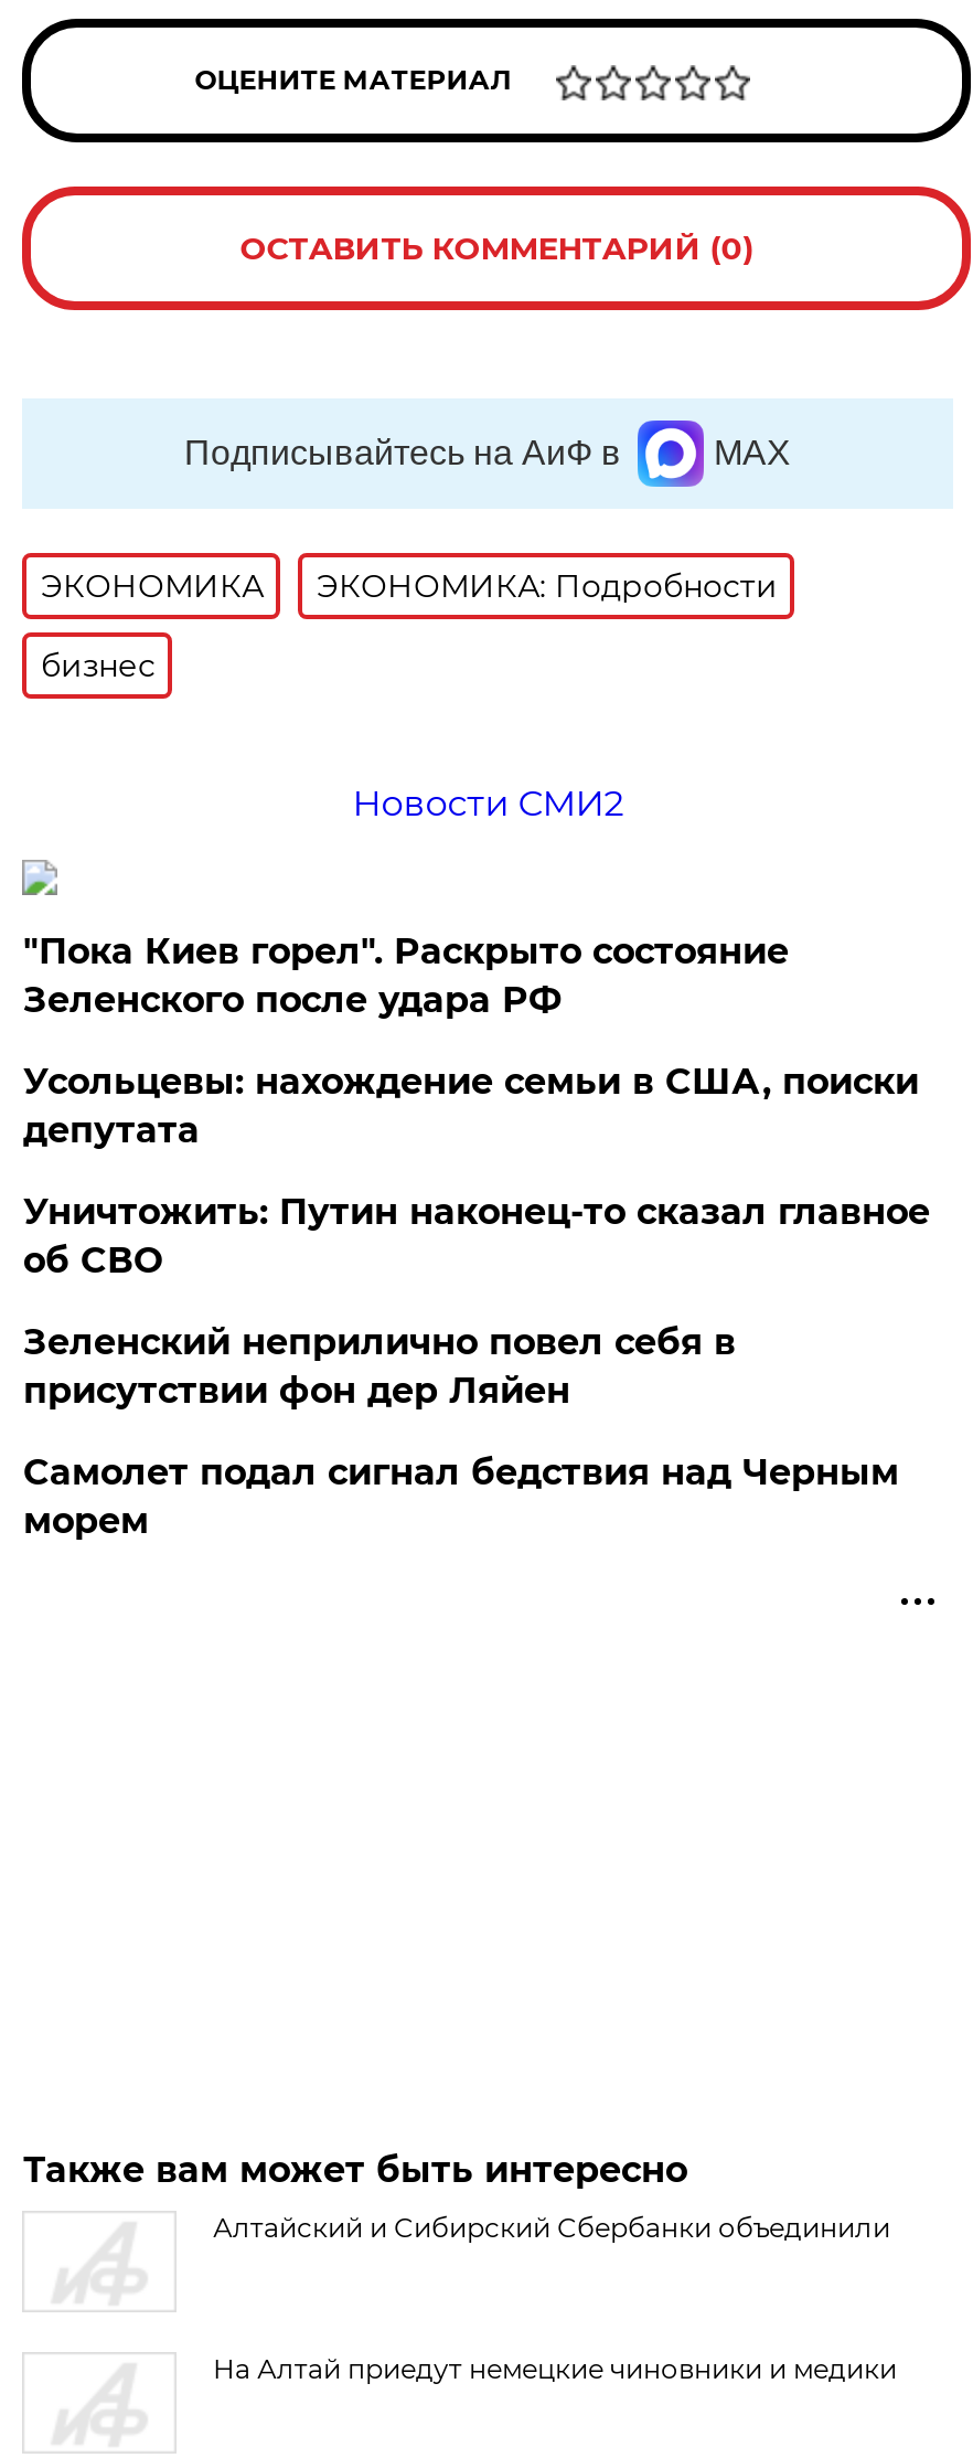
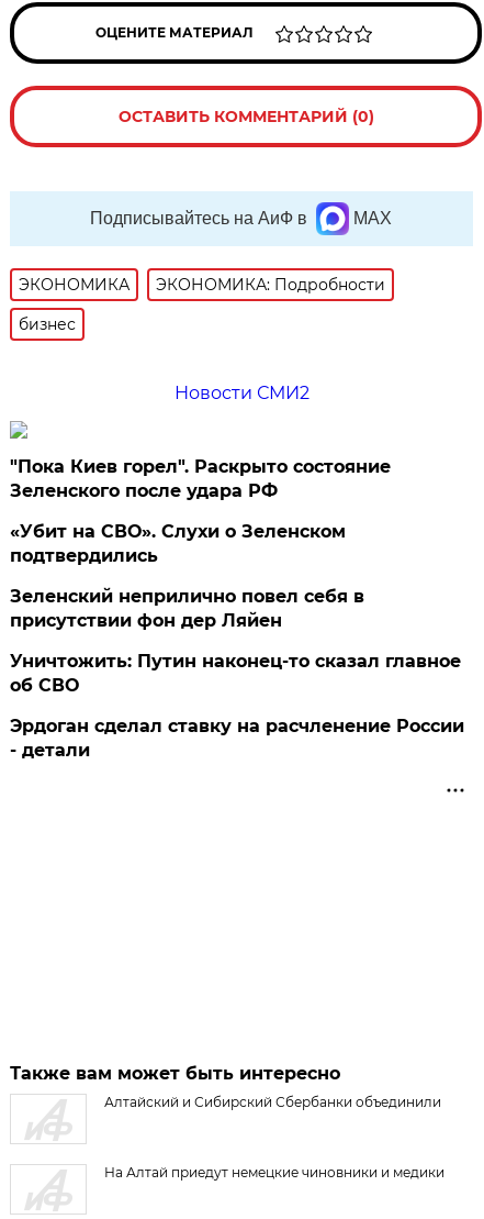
[23,1061,919,1151] Усольцевы: нахождение семьи в США, поиски | депутата -> [10,521,346,566] «Убит на СВО». Слухи о Зеленском | подтвердились
moved [23,1191,930,1281] -> [10,651,461,696]: Уничтожить: Путин наконец-то сказал главное | об СВО
moved [23,1321,736,1412] -> [10,586,365,631]: Зеленский неприлично повел cебя в | присутствии фон дер Ляйен
[23,1451,899,1542] Самолет подал сигнал бедствия над Черным | морем -> [10,716,465,761] Эрдоган сделал ставку на расчленение России | - детали

